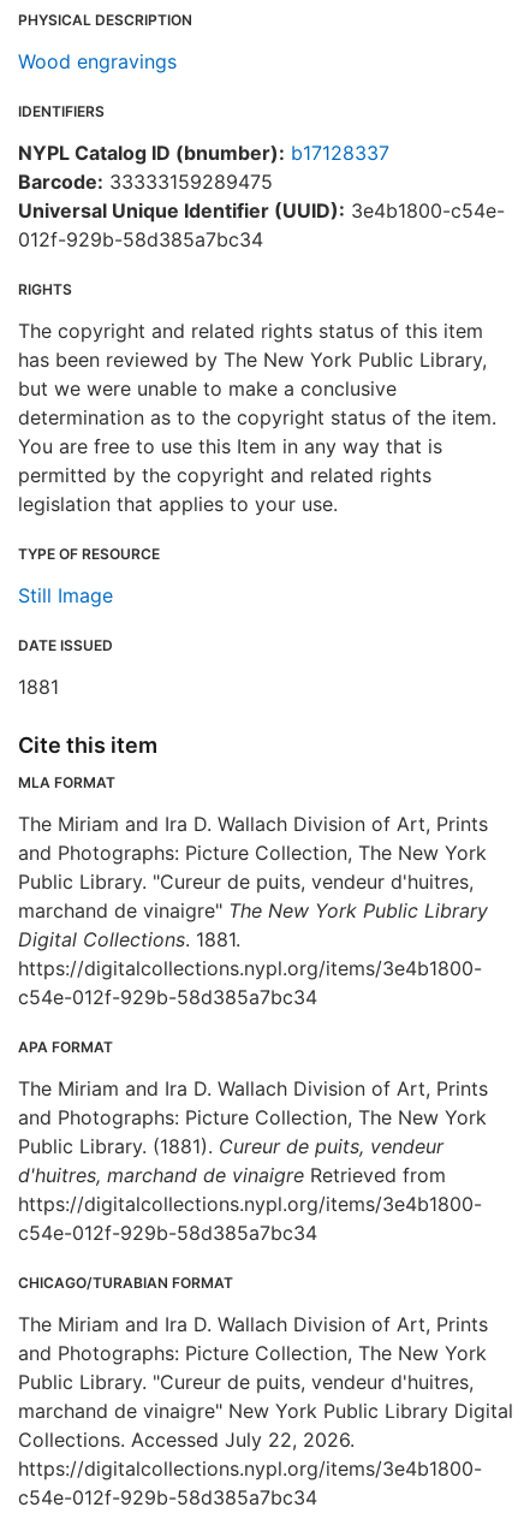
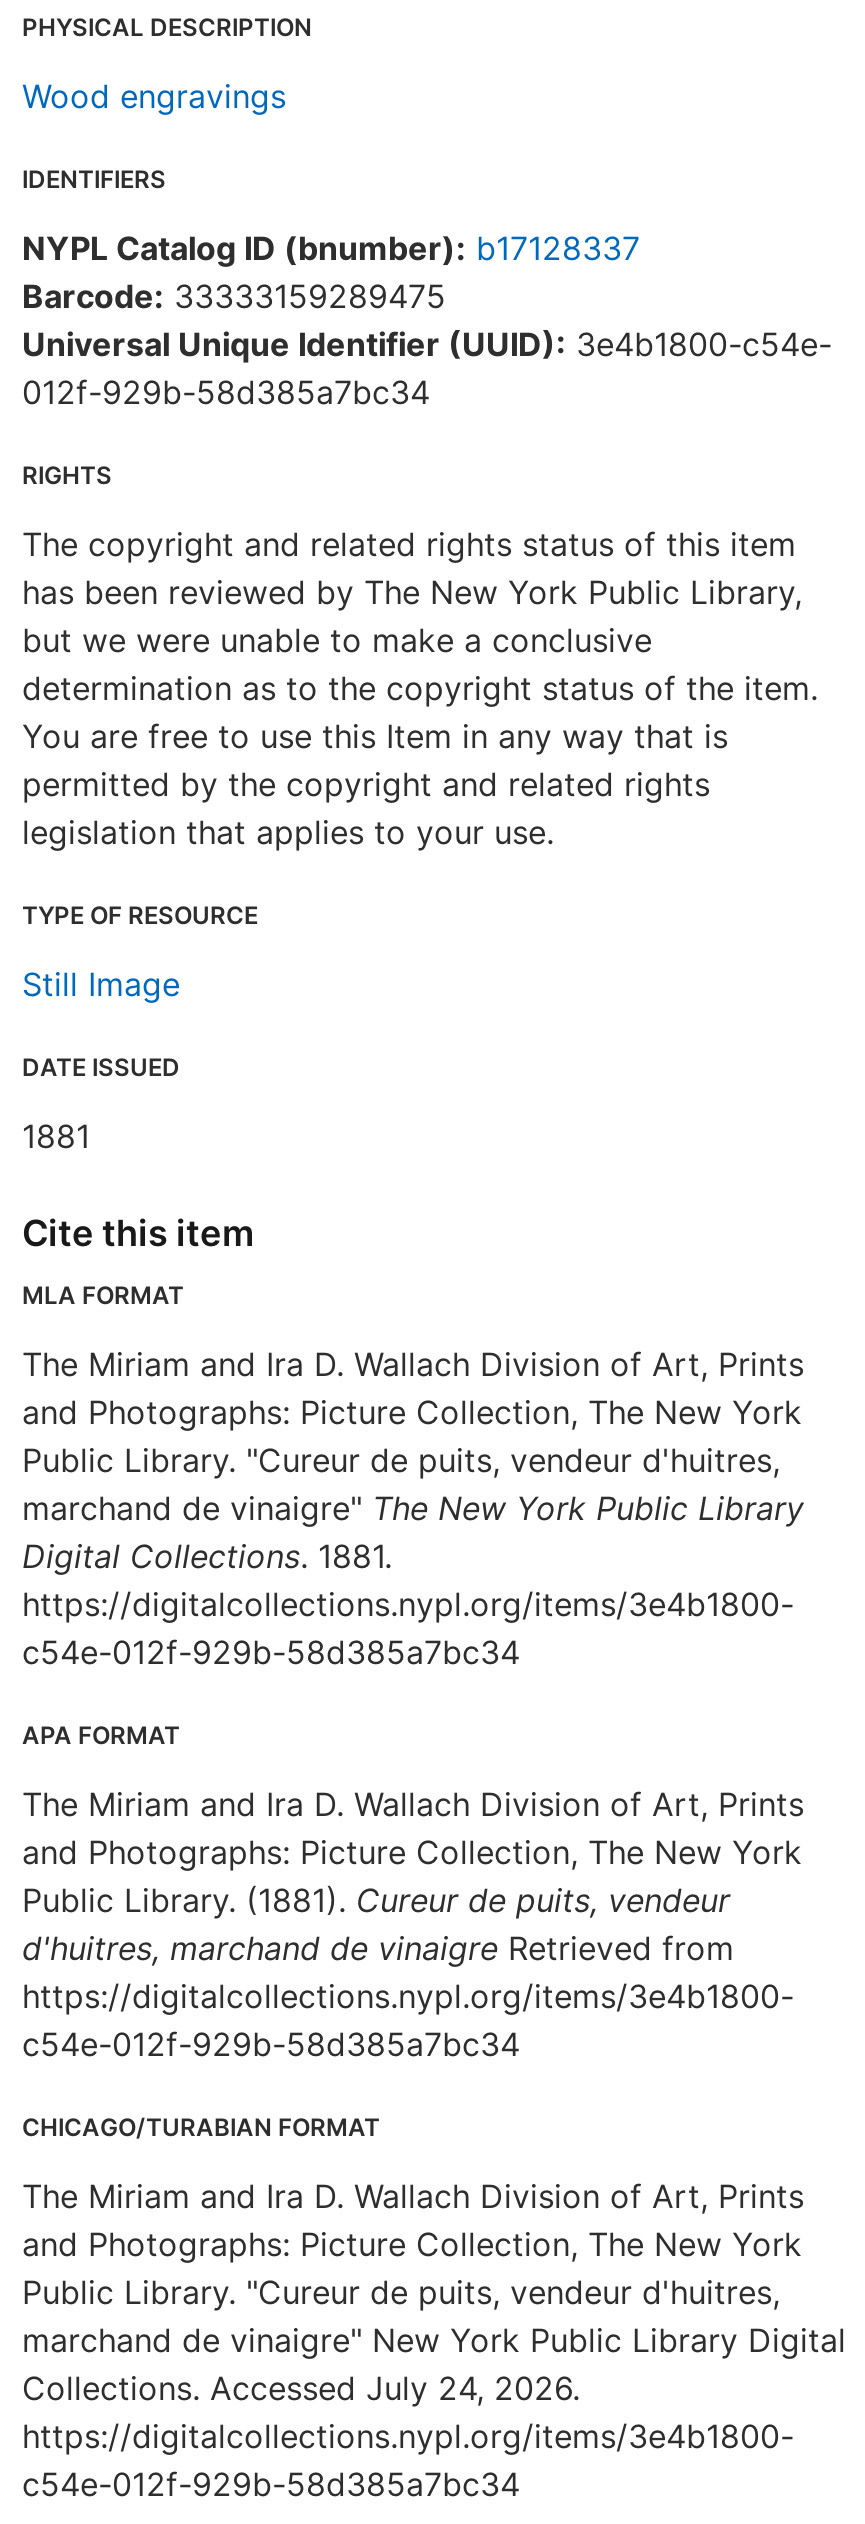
[18,1428,355,1452] Collections. Accessed July 22, 2026. -> [22,2368,580,2408] Collections. Accessed July 24, 2026.

